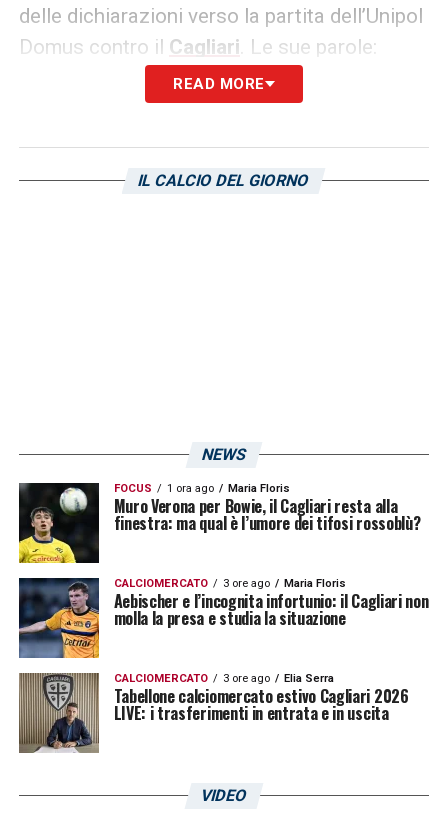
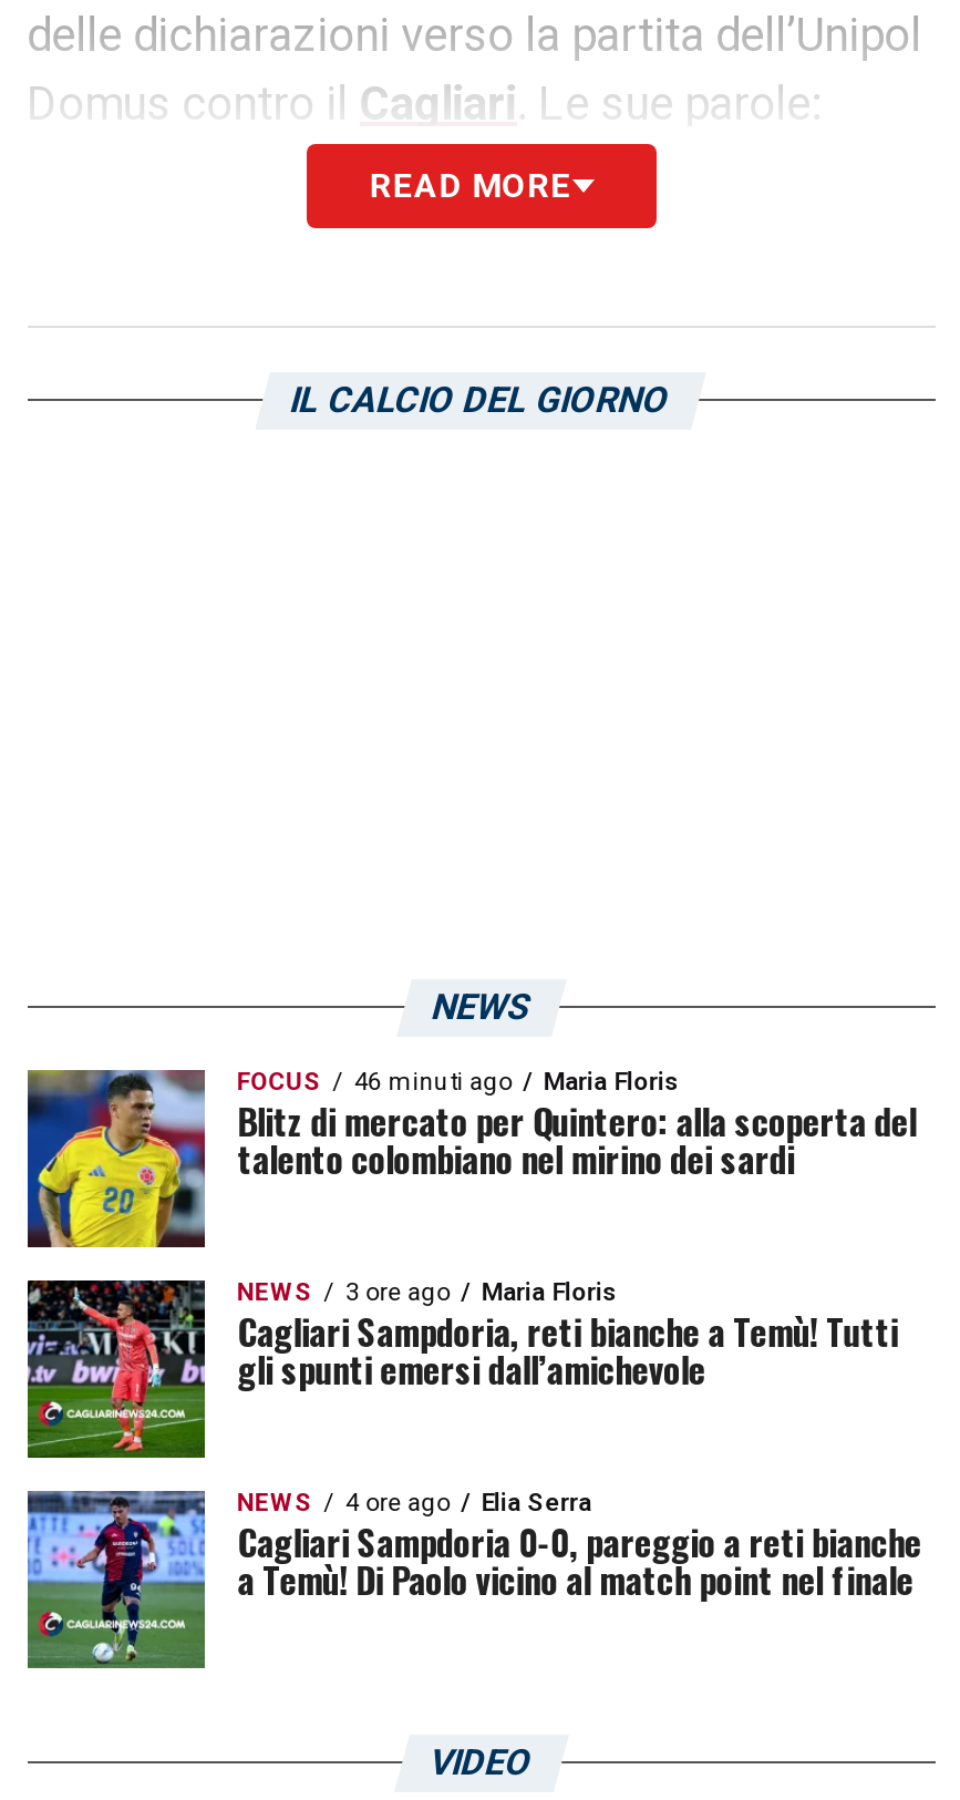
[18,482,290,564] [image] | FOCUS 1 ora ago Maria Floris -> [25,1067,680,1249] [image] | FOCUS 46 minuti ago Maria Floris
[114,494,420,535] Muro Verona per Bowie, il Cagliari resta alla | finestra: ma qual è l’umore dei tifosi rossoblù? -> [237,1094,916,1184] Blitz di mercato per Quintero: alla scoperta del | talento colombiano nel mirino dei sardi
[18,577,208,659] [image] | CALCIOMERCATO -> [25,1277,313,1460] [image] | NEWS
[114,589,428,630] Aebischer e l’incognita infortunio: il Cagliari non | molla la presa e studia la situazione -> [237,1304,898,1395] Cagliari Sampdoria, reti bianche a Temù! Tutti | gli spunti emersi dall’amichevole
[18,672,270,753] [image] | CALCIOMERCATO | 3 ore ago -> [25,1488,450,1670] [image] | NEWS | 4 ore ago
[114,684,409,725] Tabellone calciomercato estivo Cagliari 2026 | LIVE: i trasferimenti in entrata e in uscita -> [237,1514,921,1605] Cagliari Sampdoria 0-0, pareggio a reti bianche | a Temù! Di Paolo vicino al match point nel finale

